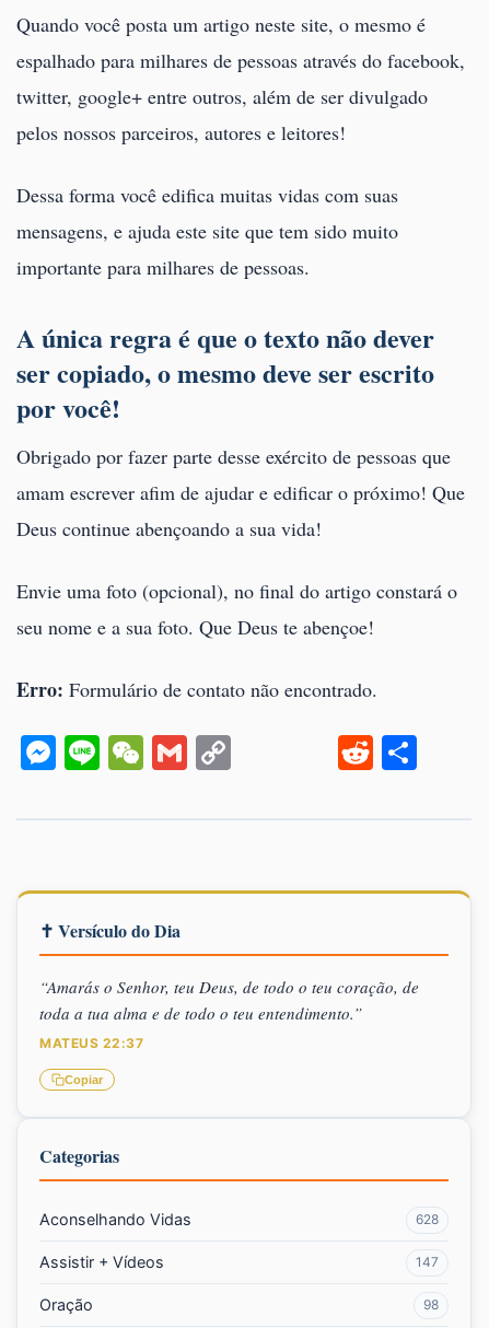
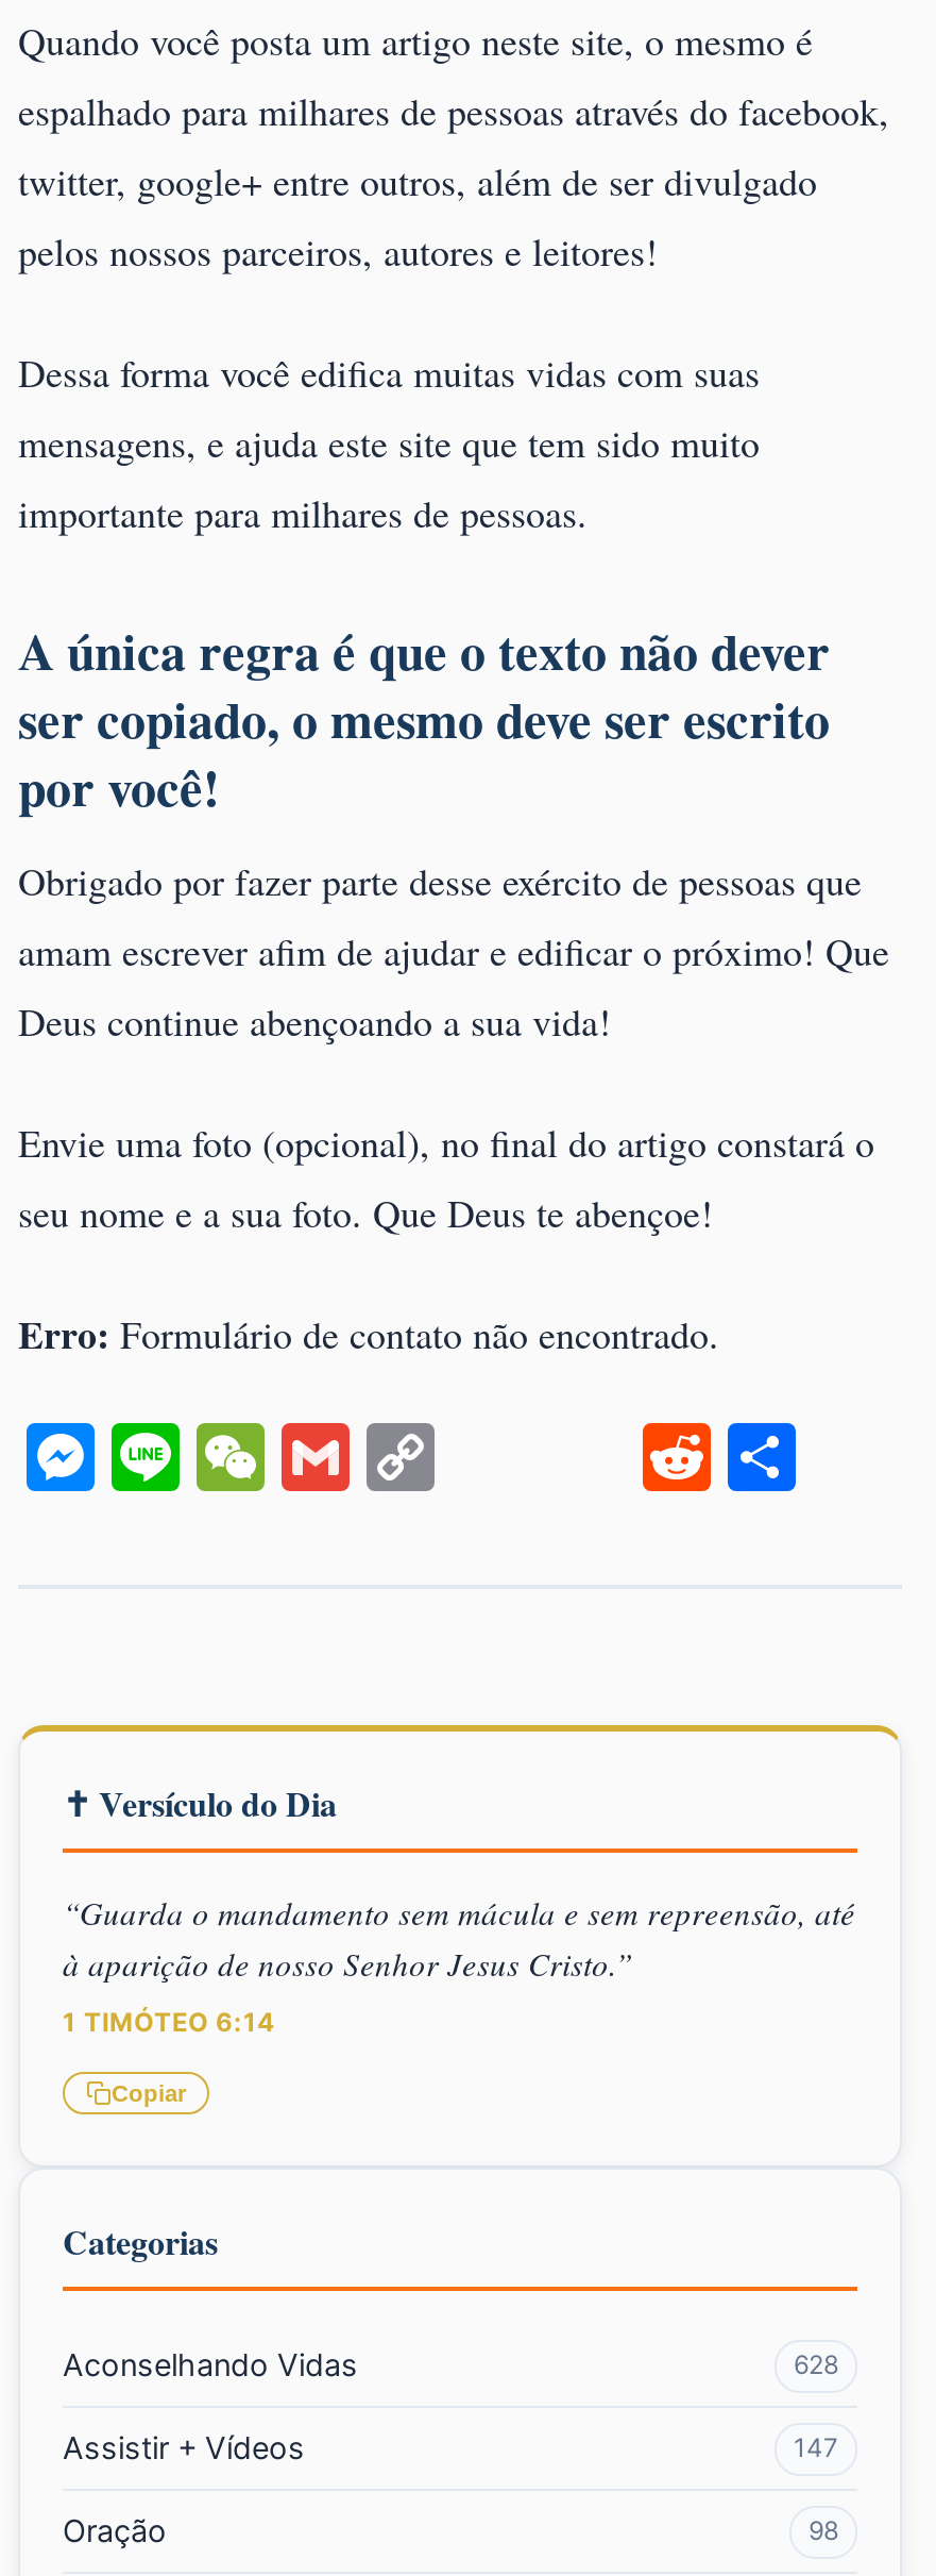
[39,976,419,1024] “Amarás o Senhor, teu Deus, de todo o teu coração, de | toda a tua alma e de todo o teu entendimento.” -> [63,1892,855,1985] “Guarda o mandamento sem mácula e sem repreensão, até | à aparição de nosso Senhor Jesus Cristo.”
[39,1035,143,1052] MATEUS 22:37 -> [63,2007,275,2038] 1 TIMÓTEO 6:14

